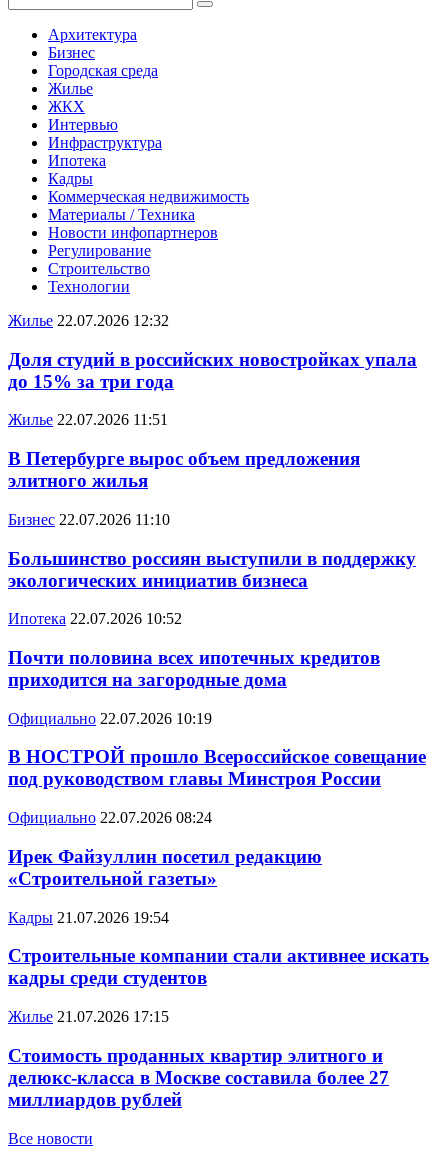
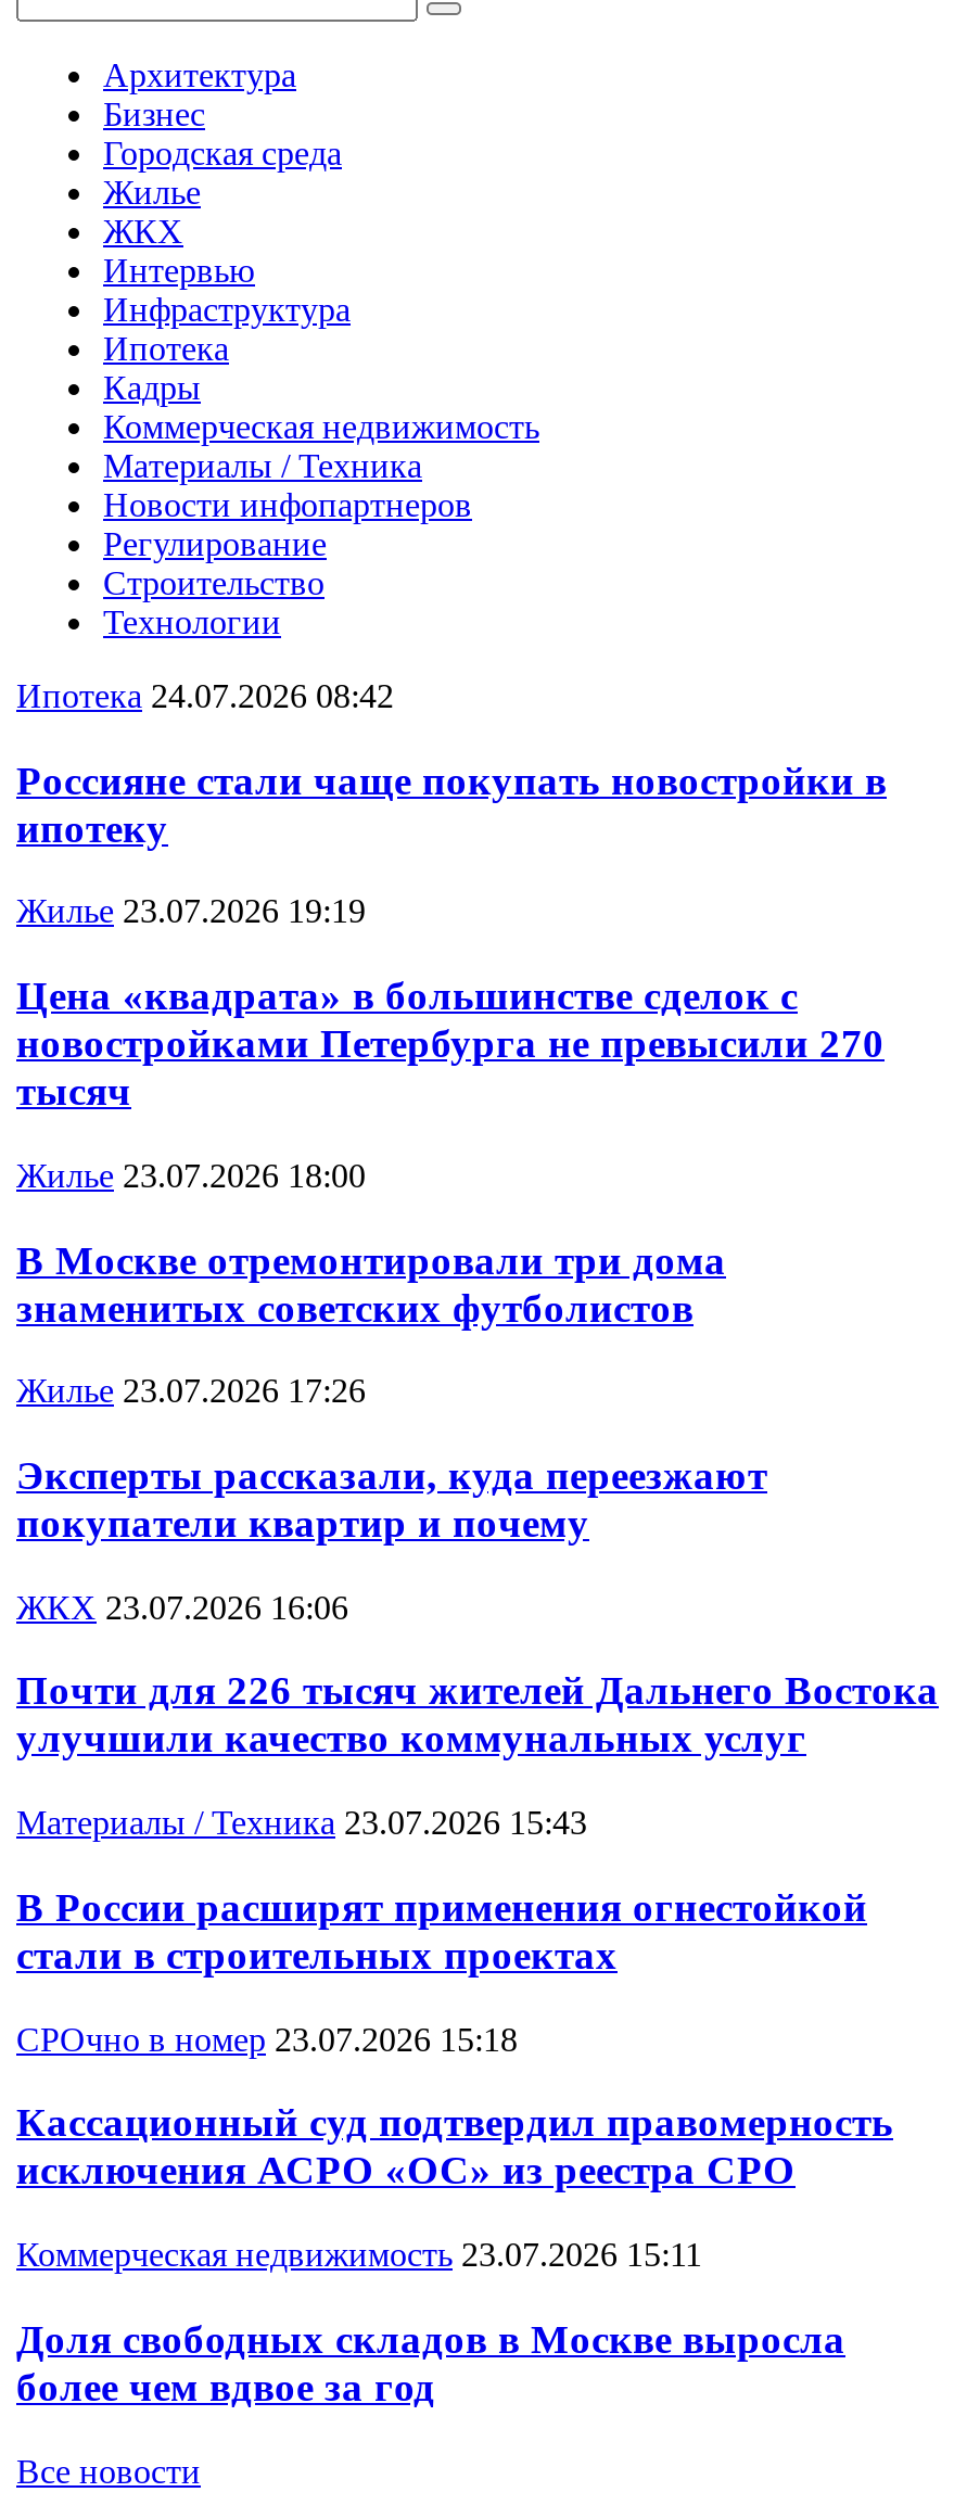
[8,312,169,329] Жилье 22.07.2026 12:32 -> [16,677,394,714] Ипотека 24.07.2026 08:42
[8,349,417,392] Доля студий в российских новостройках упала | до 15% за три года -> [16,757,887,850] Россияне стали чаще покупать новостройки в | ипотеку
[8,411,168,428] Жилье 22.07.2026 11:51 -> [16,893,366,930] Жилье 23.07.2026 19:19
[8,448,360,491] В Петербурге вырос объем предложения | элитного жилья -> [16,973,885,1114] Цена «квадрата» в большинстве сделок с | новостройками Петербурга не превысили 270 | тысяч
[8,511,170,528] Бизнес 22.07.2026 11:10 -> [16,1157,366,1194] Жилье 23.07.2026 18:00
[8,548,416,591] Большинство россиян выступили в поддержку | экологических инициатив бизнеса -> [16,1236,726,1330] В Москве отремонтировали три дома | знаменитых советских футболистов
[8,610,182,627] Ипотека 22.07.2026 10:52 -> [16,1373,366,1409] Жилье 23.07.2026 17:26
[8,647,380,690] Почти половина всех ипотечных кредитов | приходится на загородные дома -> [16,1452,767,1546] Эксперты рассказали, куда переезжают | покупатели квартир и почему
[8,710,212,727] Официально 22.07.2026 10:19 -> [16,1589,348,1625] ЖКХ 23.07.2026 16:06
[8,746,426,789] В НОСТРОЙ прошло Всероссийское совещание | под руководством главы Минстроя России -> [16,1668,939,1762] Почти для 226 тысяч жителей Дальнего Востока | улучшили качество коммунальных услуг
[8,809,212,826] Официально 22.07.2026 08:24 -> [16,1804,587,1841] Материалы / Техника 23.07.2026 15:43
[8,846,322,889] Ирек Файзуллин посетил редакцию | «Строительной газеты» -> [16,1884,867,1977] В России расширят применения огнестойкой | стали в строительных проектах
[8,909,169,926] Кадры 21.07.2026 19:54 -> [16,2020,518,2057] СРОчно в номер 23.07.2026 15:18
[8,945,429,988] Строительные компании стали активнее искать | кадры среди студентов -> [16,2100,893,2193] Кассационный суд подтвердил правомерность | исключения АСРО «ОС» из реестра СРО
[8,1008,169,1025] Жилье 21.07.2026 17:15 -> [16,2236,702,2273] Коммерческая недвижимость 23.07.2026 15:11
[8,1045,389,1110] Стоимость проданных квартир элитного и | делюкс-класса в Москве составила более 27 | миллиардов рублей -> [16,2316,845,2409] Доля свободных складов в Москве выросла | более чем вдвое за год

